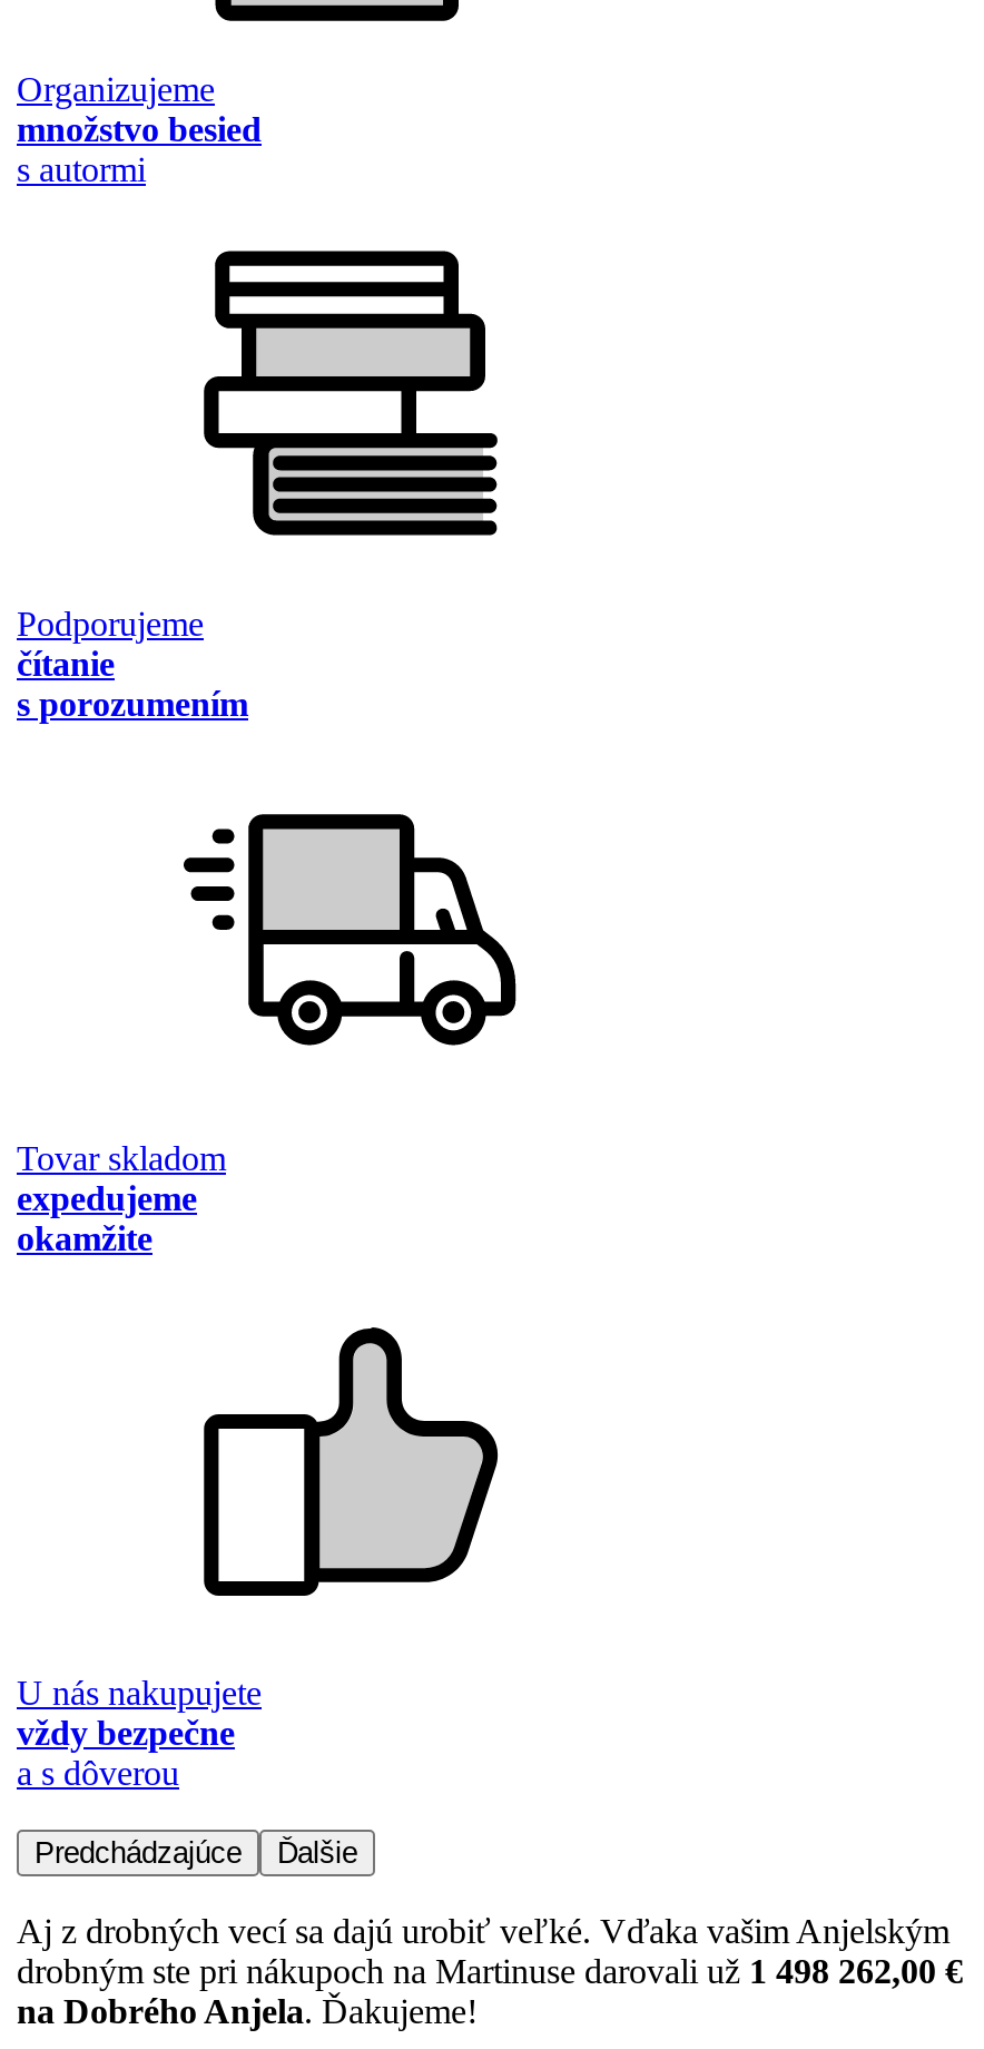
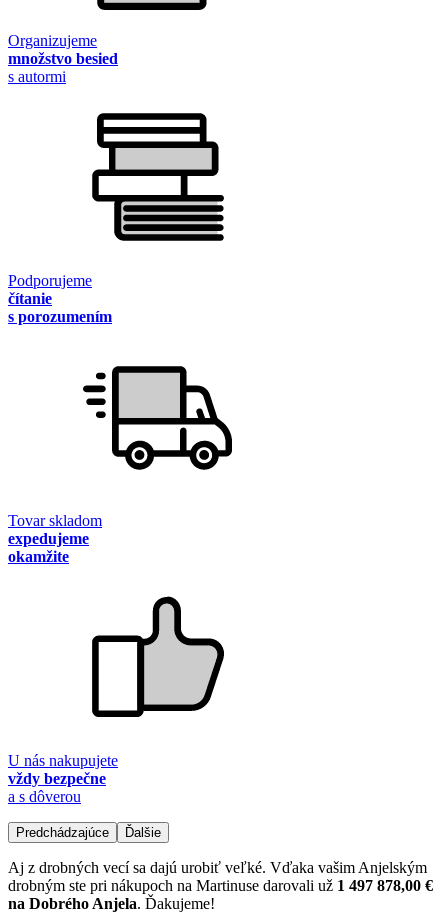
[17,1952,963,1990] drobným ste pri nákupoch na Martinuse darovali už 1 498 262,00 € -> [8,877,433,894] drobným ste pri nákupoch na Martinuse darovali už 1 497 878,00 €

